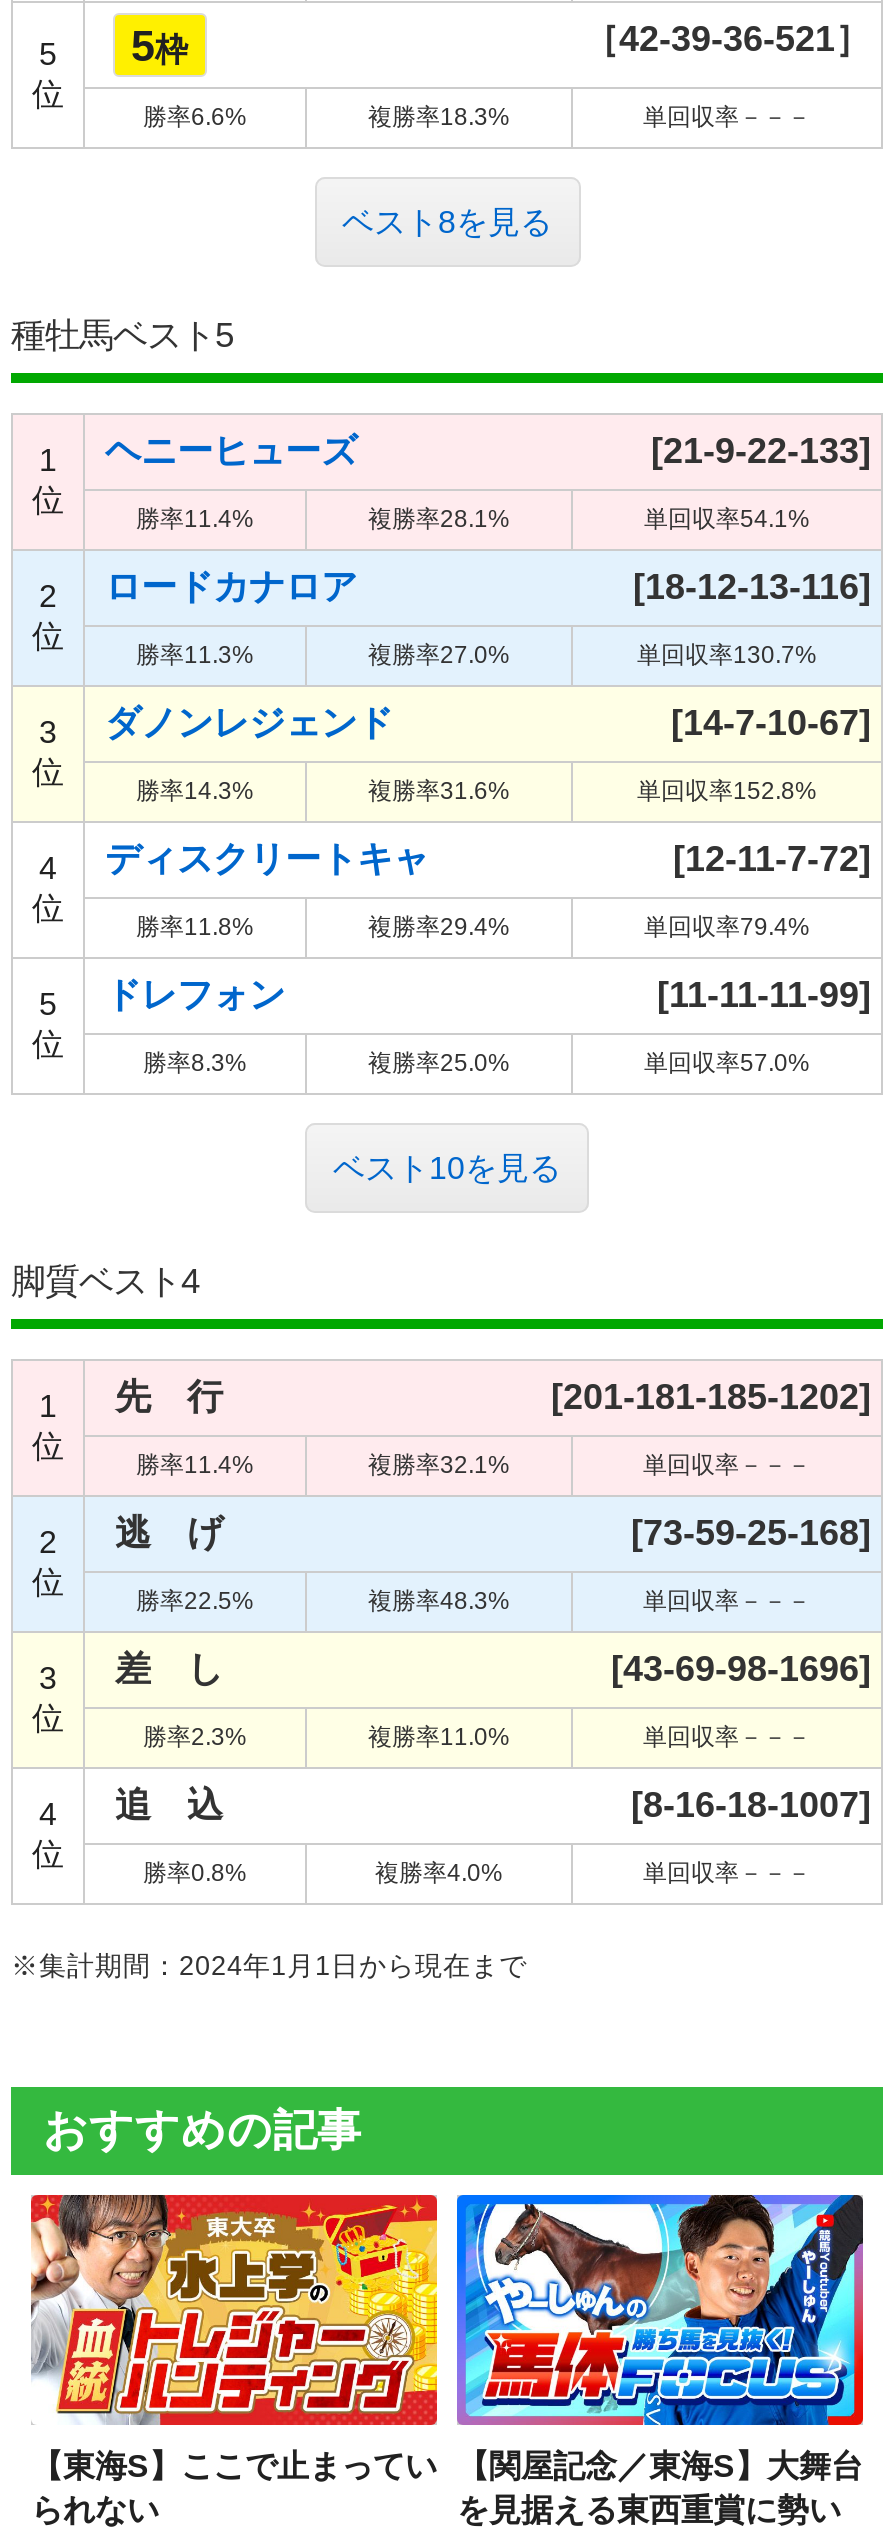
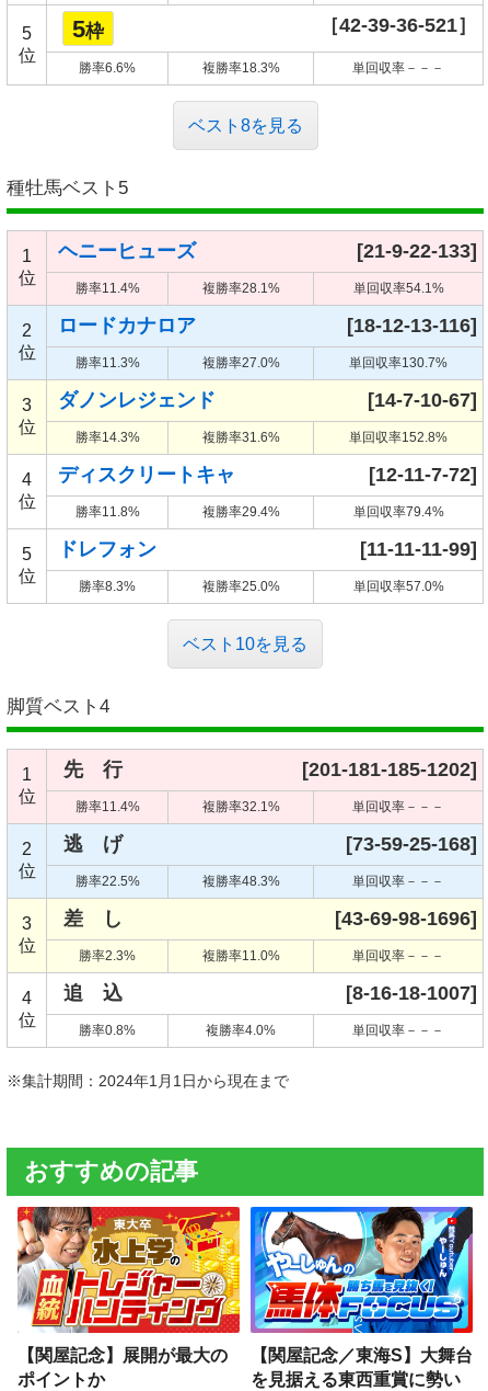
[31,2448,437,2526] 【東海S】ここで止まってい | られない -> [18,1346,228,1388] 【関屋記念】展開が最大の | ポイントか

